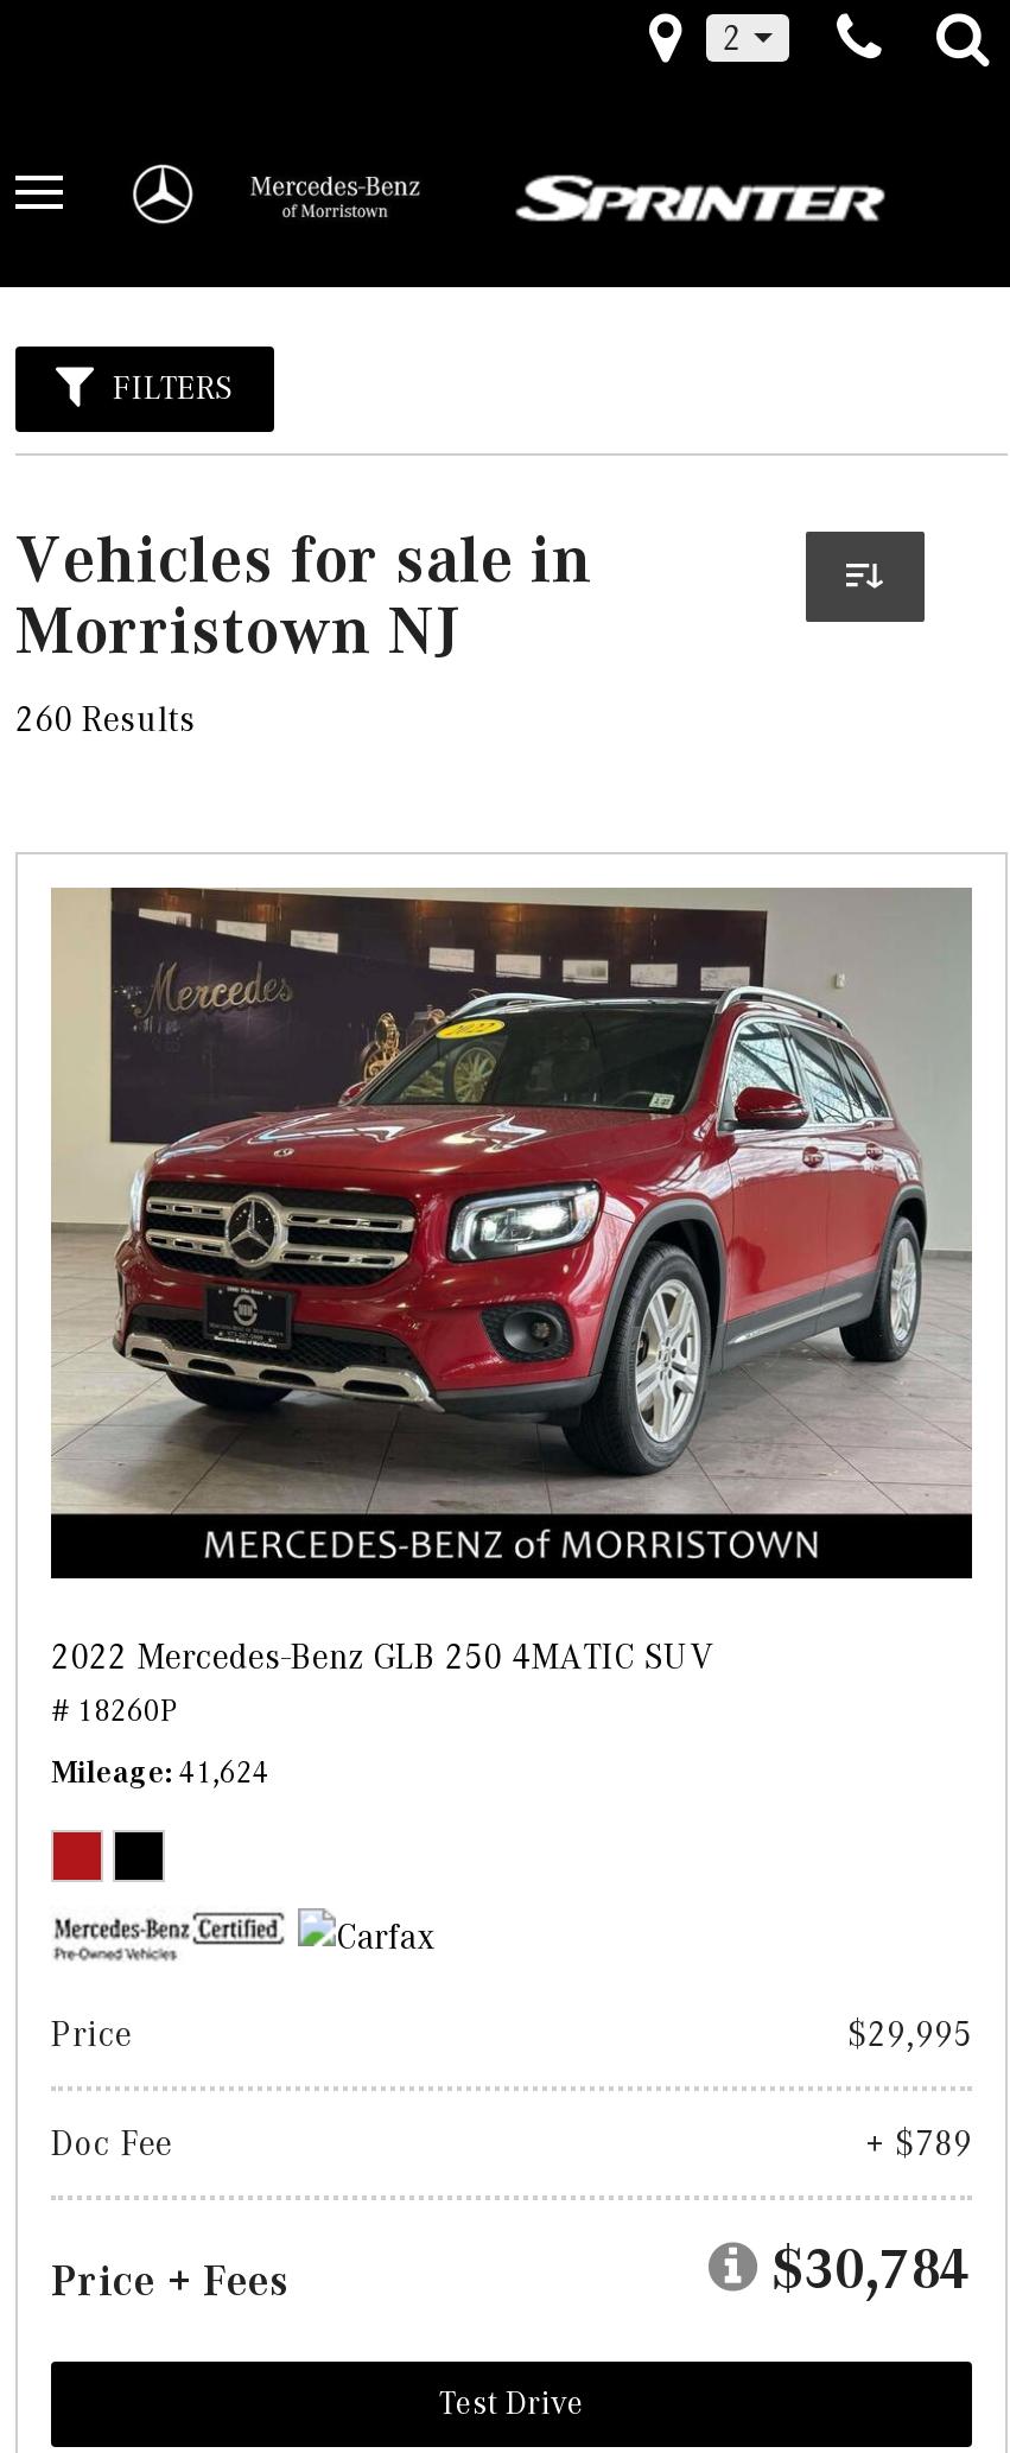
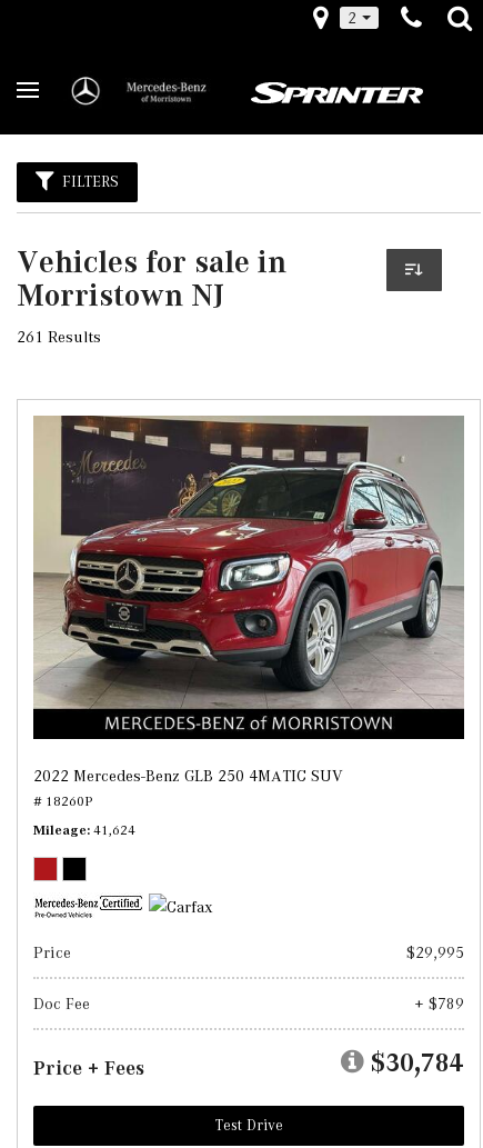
[15,700,196,738] 260 Results -> [17,328,101,346] 261 Results

